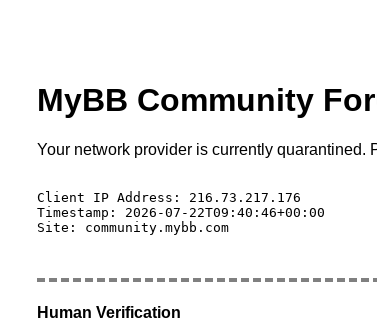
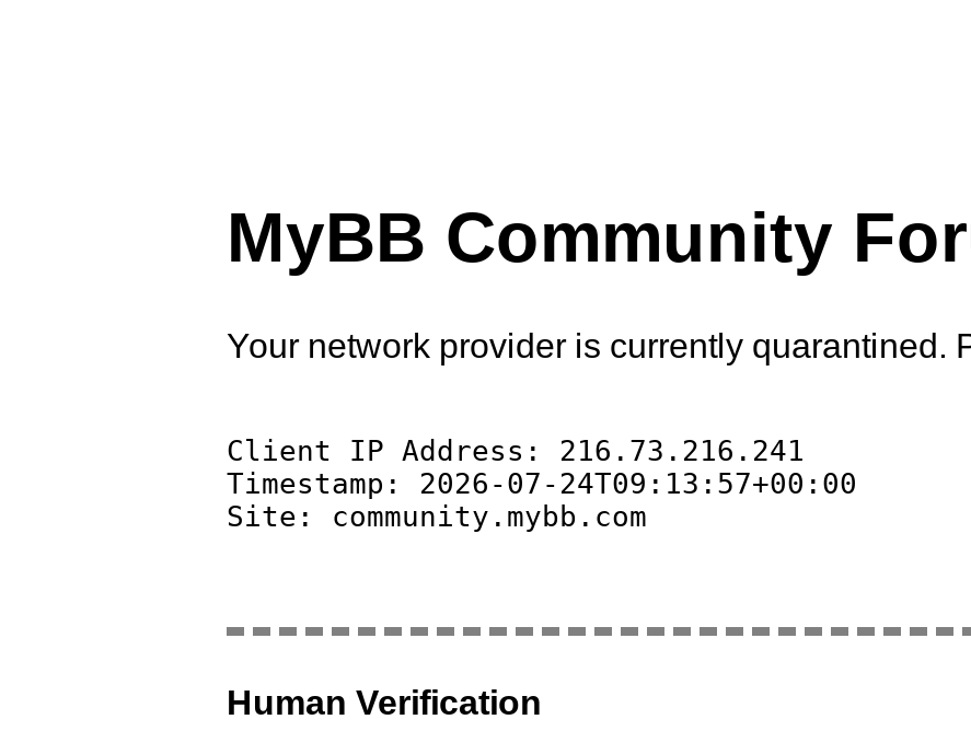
[37,190,309,205] Client IP Address: 216.73.217.176 -> [227,434,822,467] Client IP Address: 216.73.216.241
[37,205,325,220] Timestamp: 2026-07-22T09:40:46+00:00 -> [227,467,857,500] Timestamp: 2026-07-24T09:13:57+00:00

